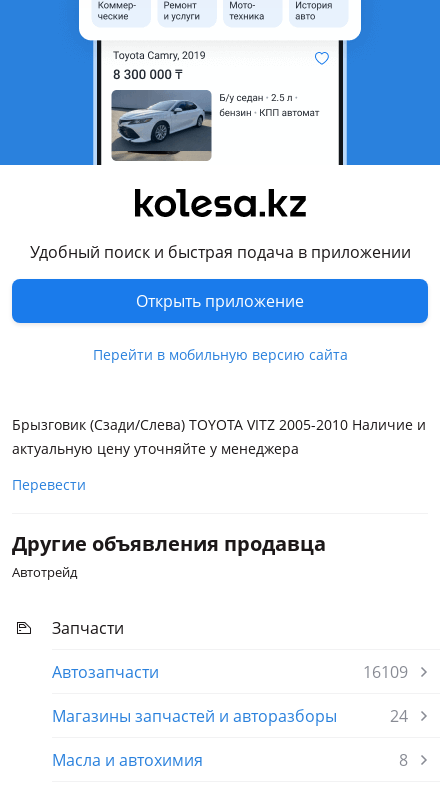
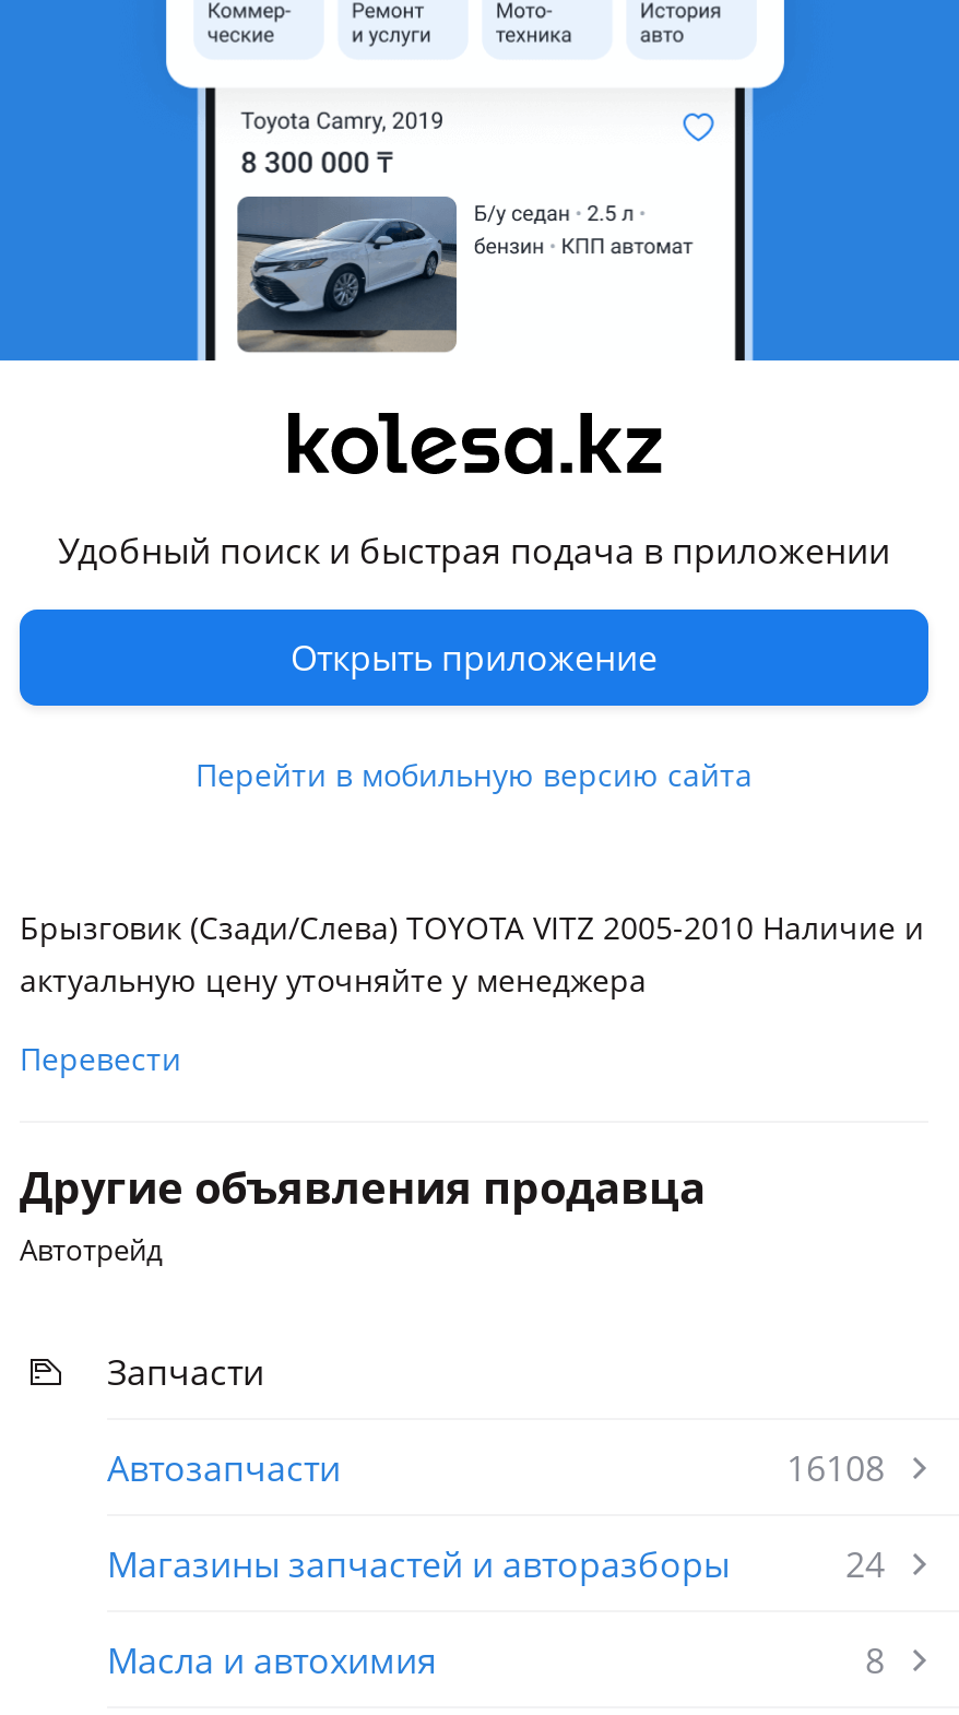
[363,661,408,683] 16109 -> [786,1444,885,1492] 16108

